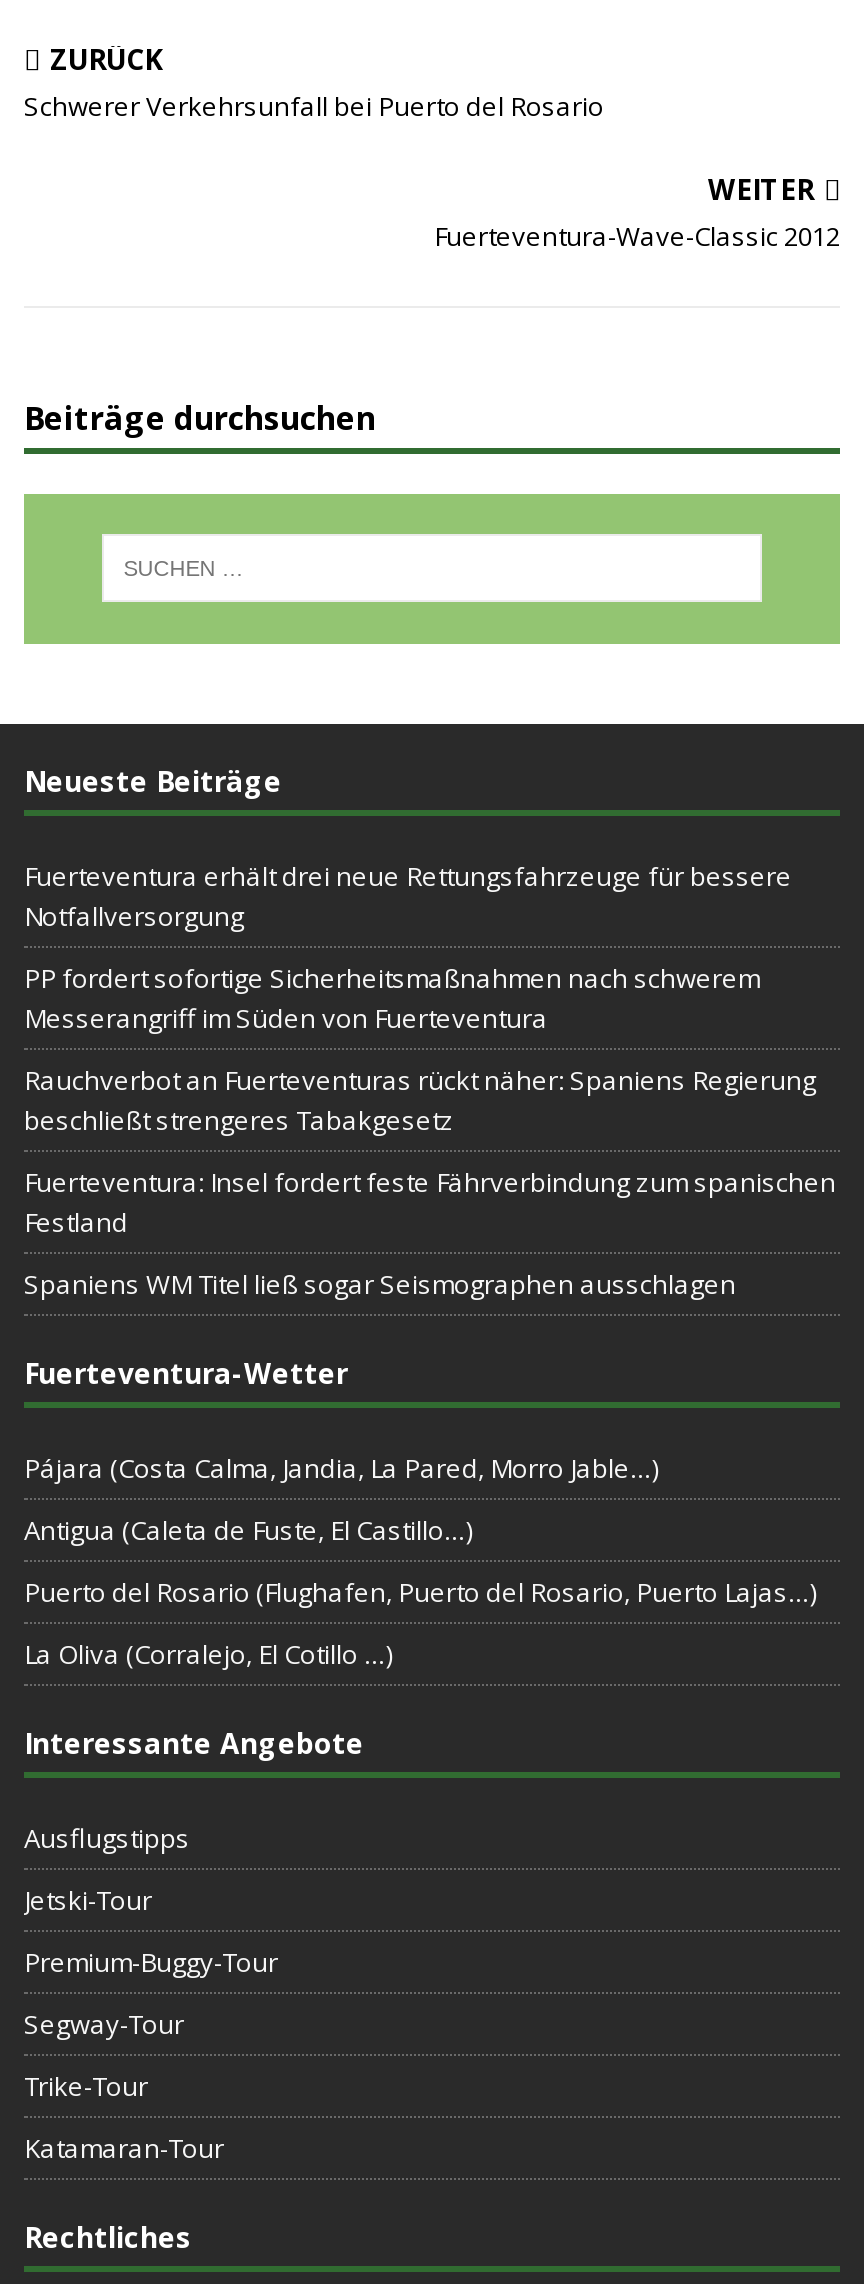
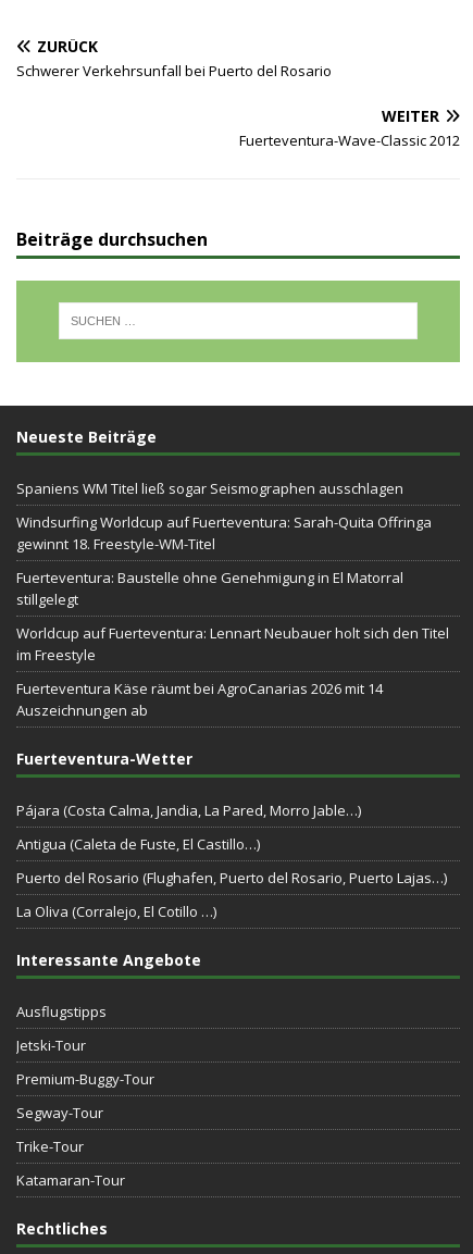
[24,858,836,1240] Fuerteventura erhält drei neue Rettungsfahrzeuge für bessere | Notfallversorgung | PP fordert sofortige Sicherheitsmaßnahmen nach schwerem | Messerangriff im Süden von Fuerteventura | Rauchverbot an Fuerteventuras rückt näher: Spaniens Regierung | beschließt strengeres Tabakgesetz | Fuerteventura: Insel fordert feste Fährverbindung zum spanischen | Festland -> none
moved [24,1266,736,1302] -> [16,478,403,498]: Spaniens WM Titel ließ sogar Seismographen ausschlagen
none -> [16,512,449,720] Windsurfing Worldcup auf Fuerteventura: Sarah-Quita Offringa | gewinnt 18. Freestyle-WM-Titel | Fuerteventura: Baustelle ohne Genehmigung in El Matorral | stillgelegt | Worldcup auf Fuerteventura: Lennart Neubauer holt sich den Titel | im Freestyle | Fuerteventura Käse räumt bei AgroCanarias 2026 mit 14 | Auszeichnungen ab

